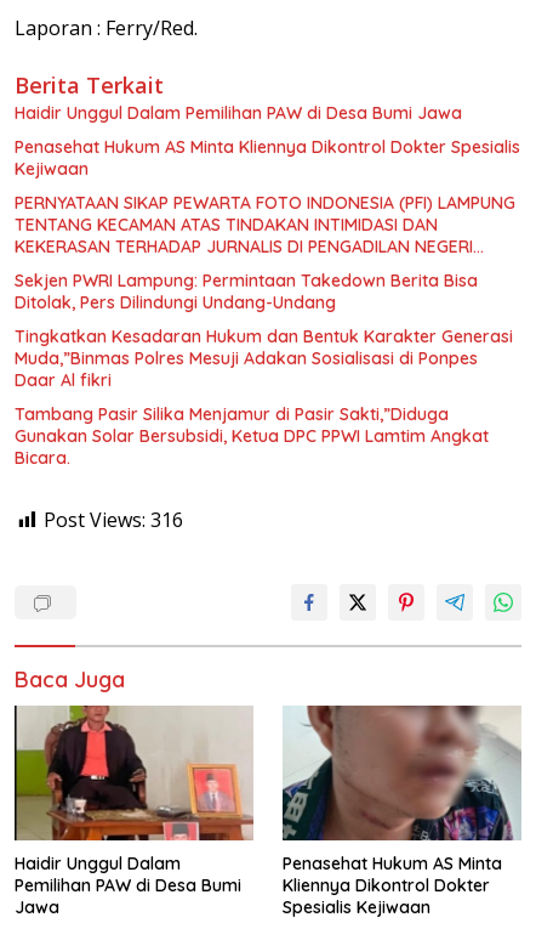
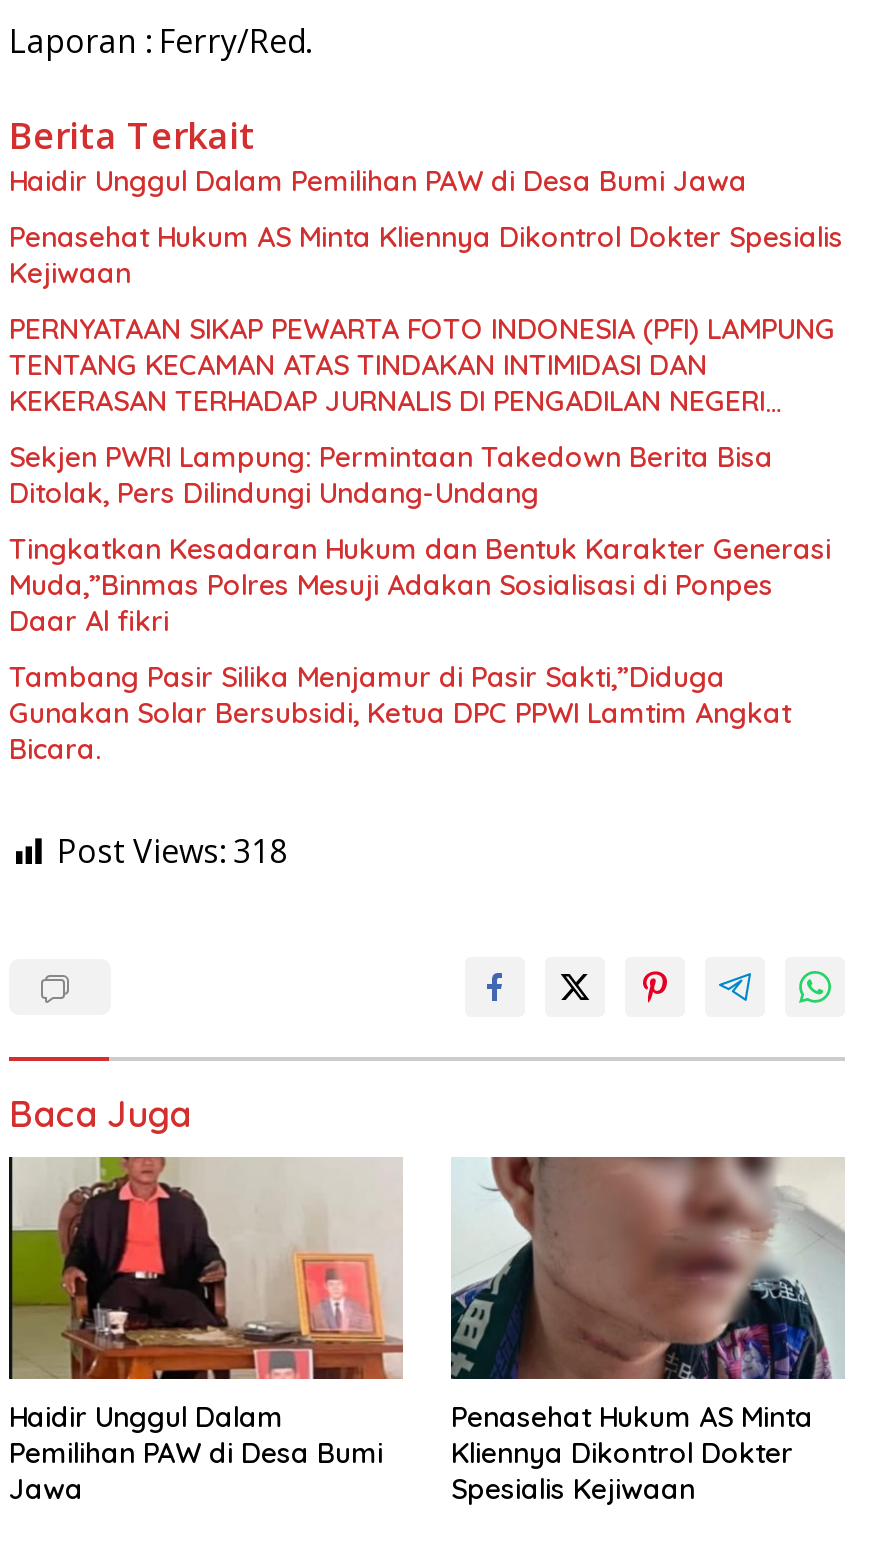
[44,507,183,533] Post Views: 316 -> [57,829,287,873] Post Views: 318

